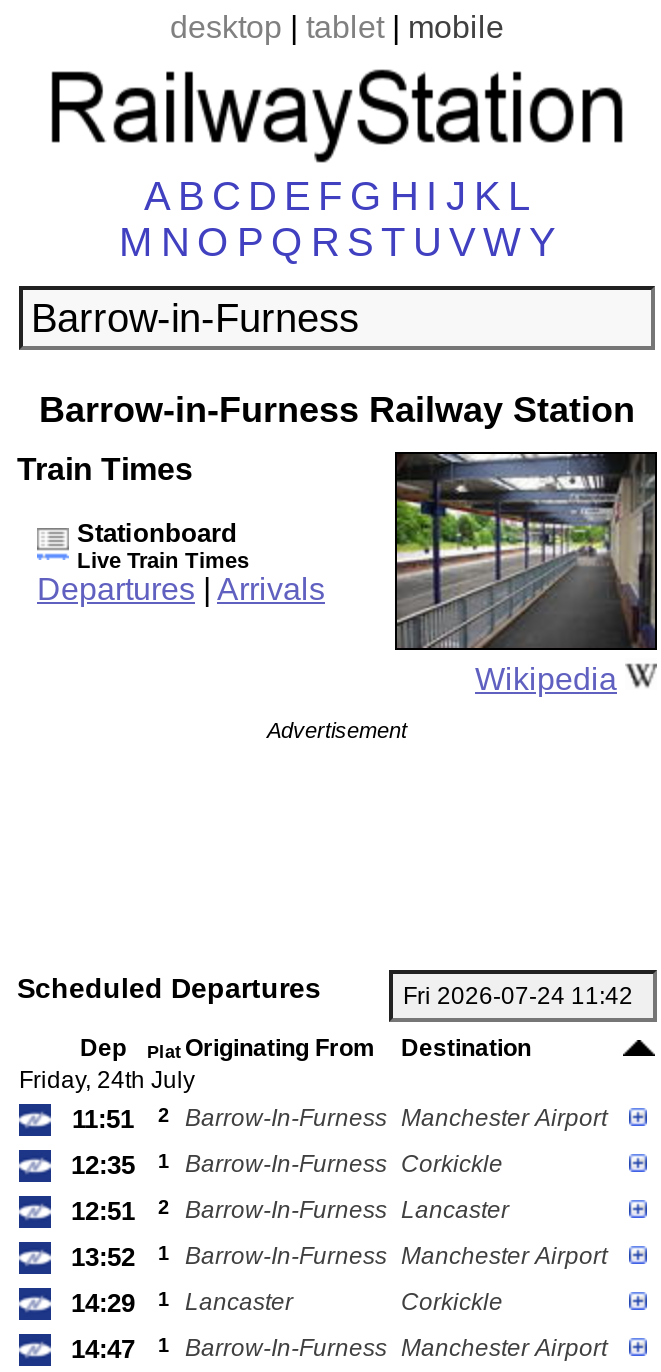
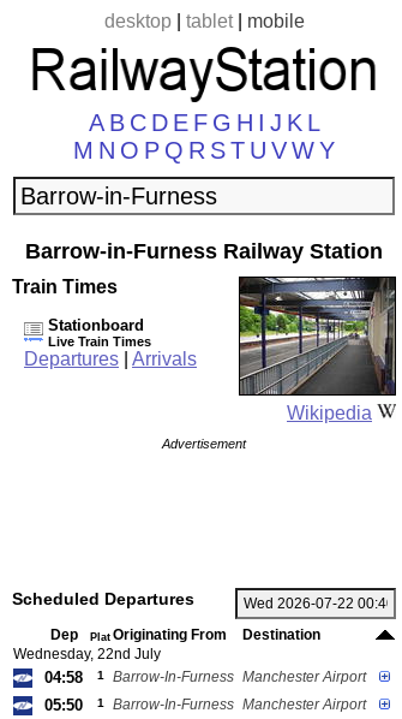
[19,1066,607,1272] Friday, 24th July | 11:51 | 2 | Barrow-In-Furness Manchester Airport | 12:35 | 1 | Barrow-In-Furness Corkickle | 12:51 | 2 | Barrow-In-Furness Lancaster | 13:52 -> [13,646,161,687] Wednesday, 22nd July | 04:58
[71,1288,503,1364] 14:29 | 1 | Lancaster | Corkickle | 14:47 -> [44,696,83,714] 05:50

